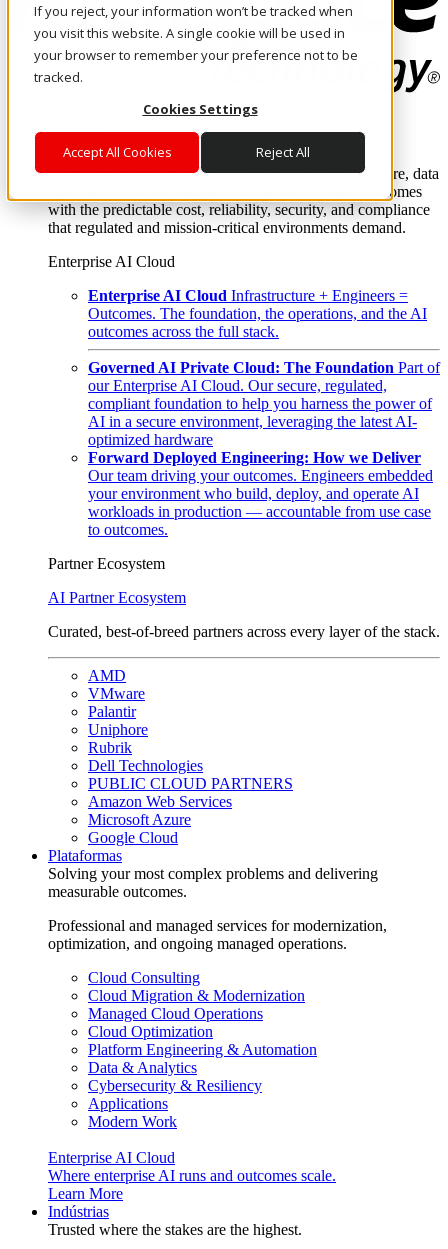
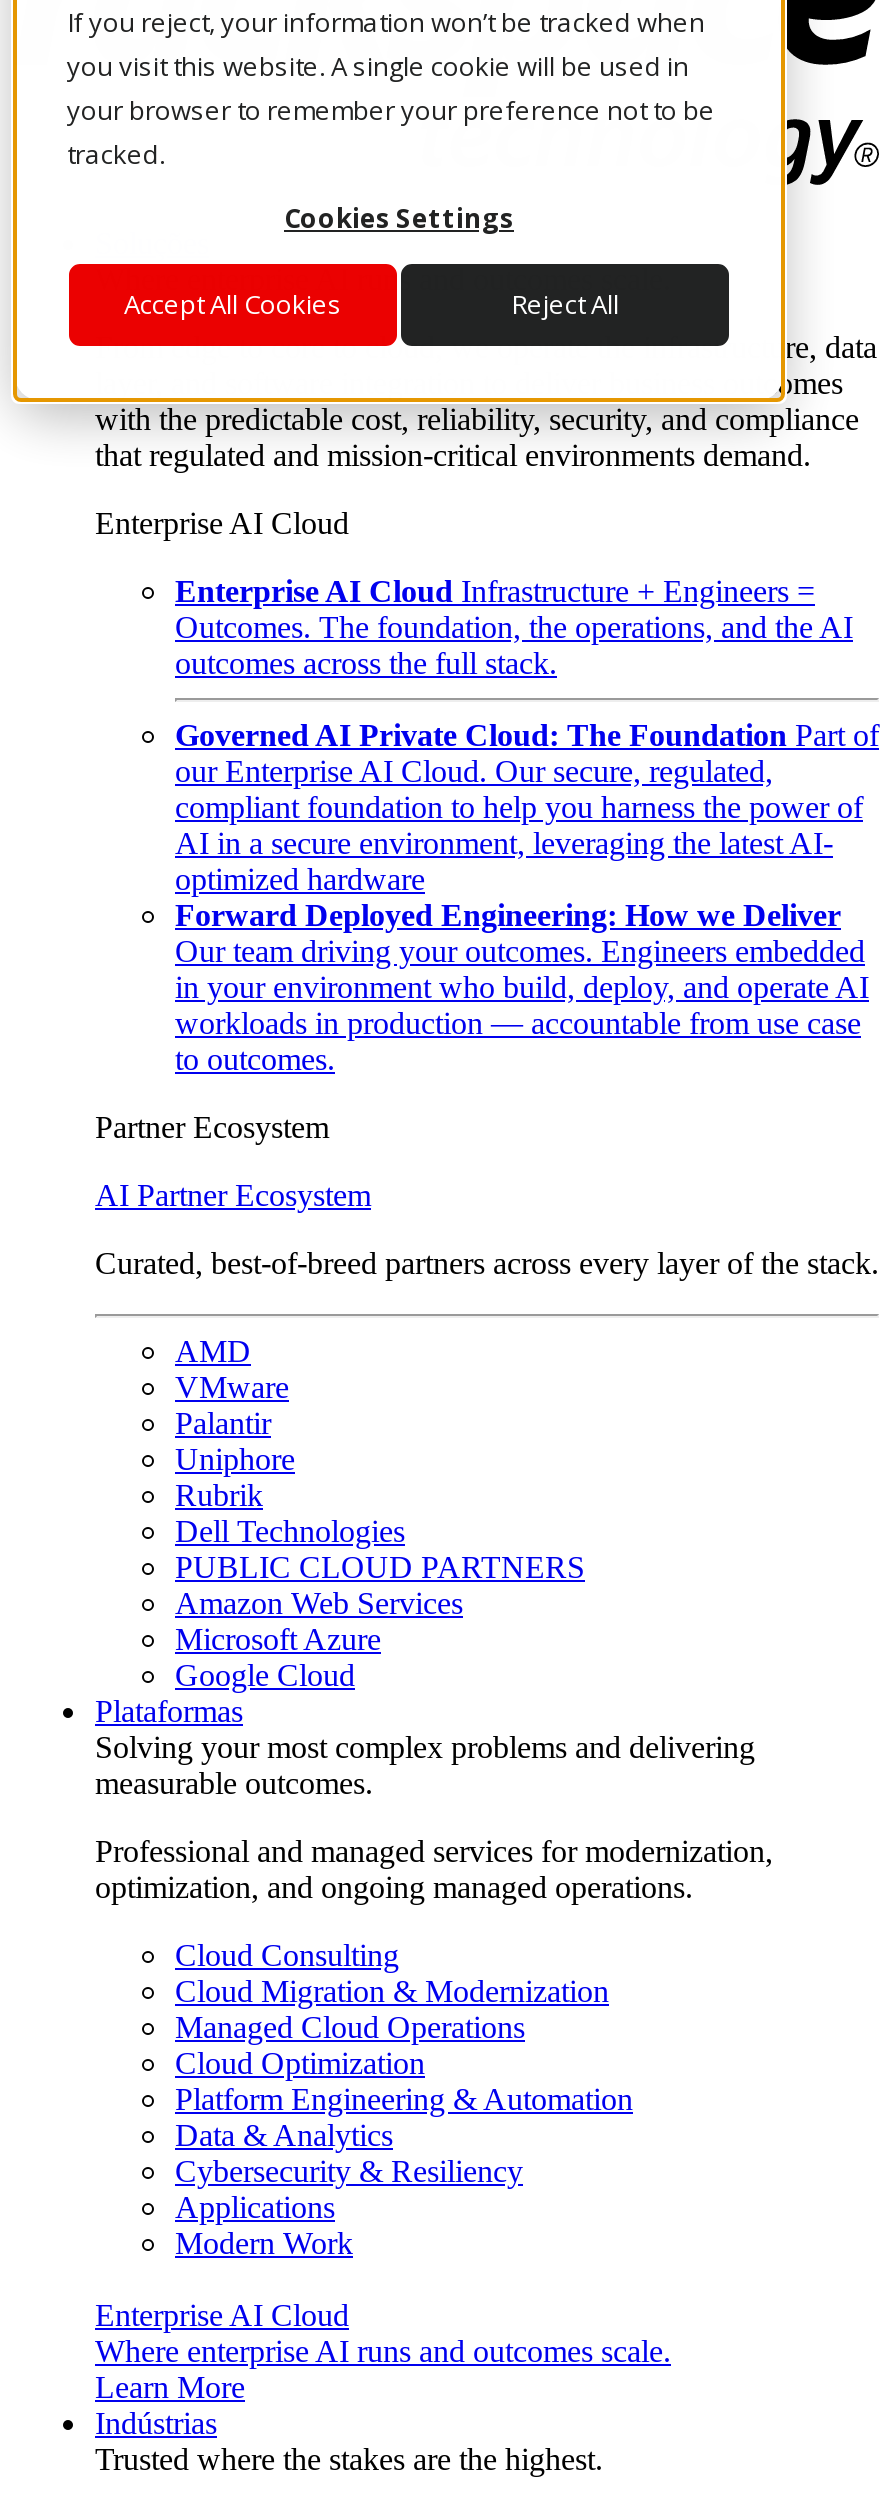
[88,485,419,502] your environment who build, deploy, and operate AI -> [175,970,869,1004] in your environment who build, deploy, and operate AI

